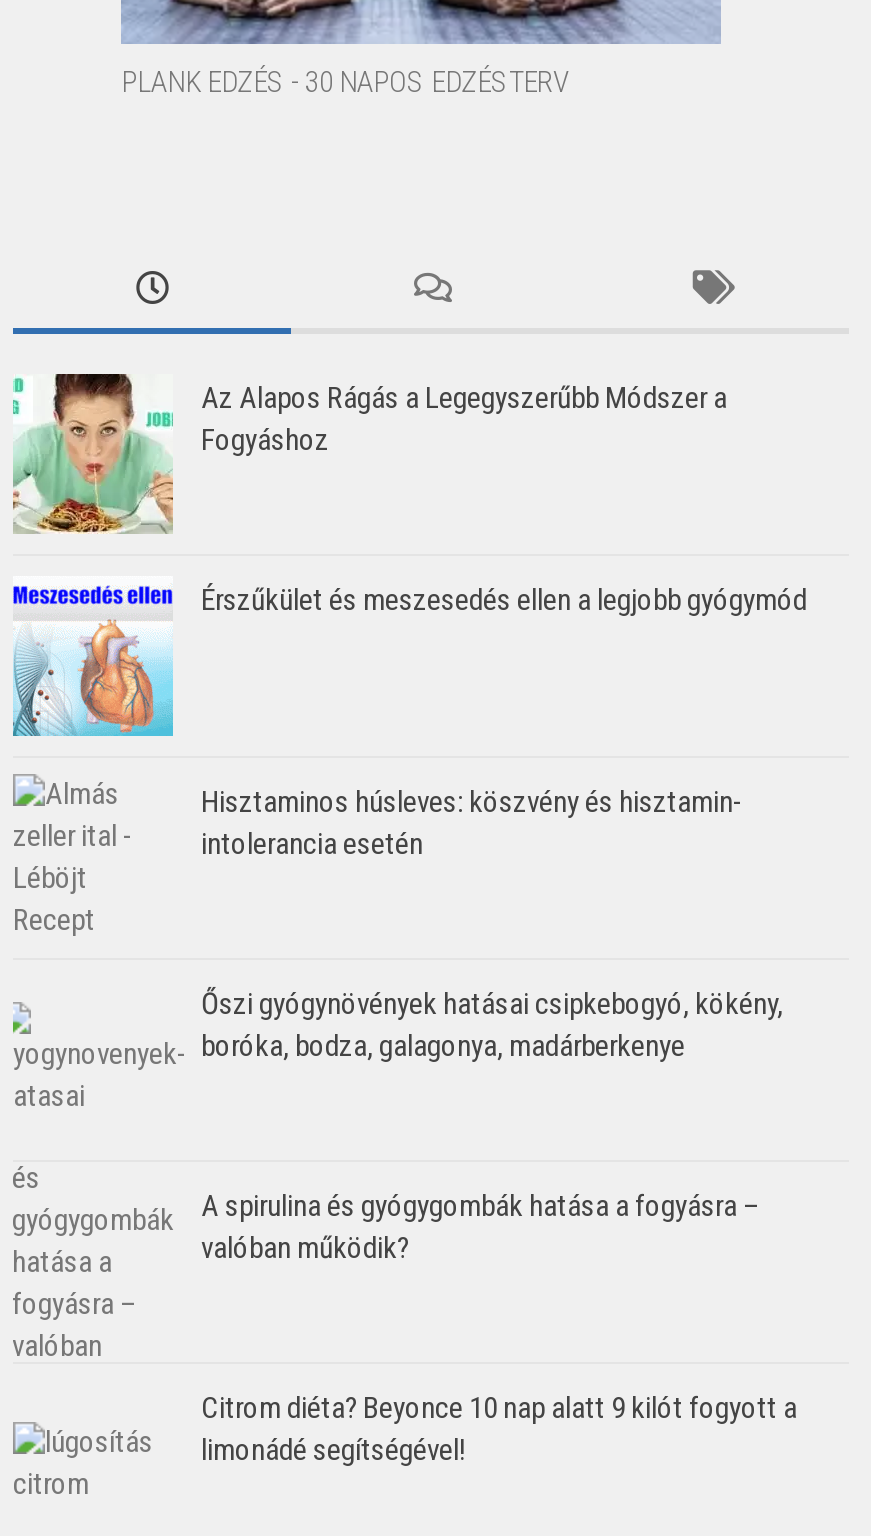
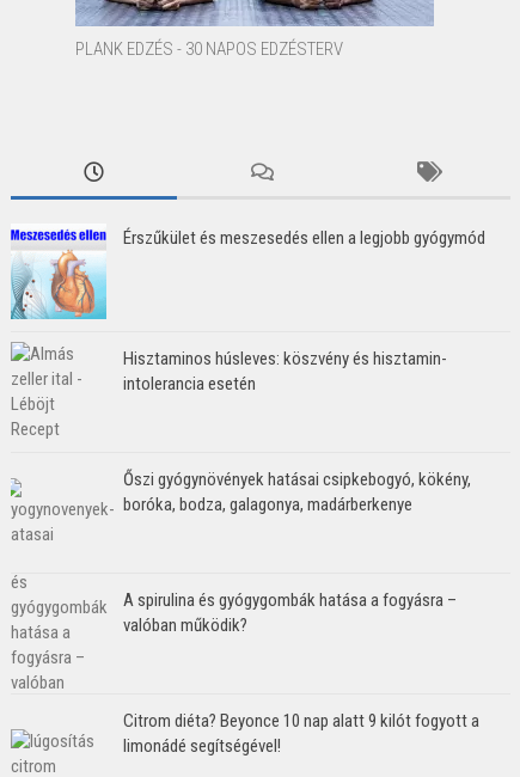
[11,372,727,536] [image] | Az Alapos Rágás a Legegyszerűbb Módszer a | Fogyáshoz -> none

